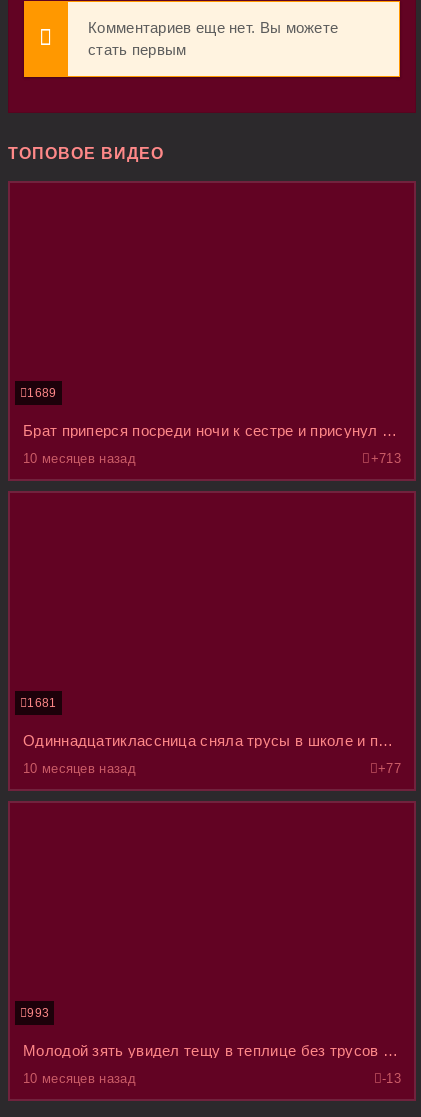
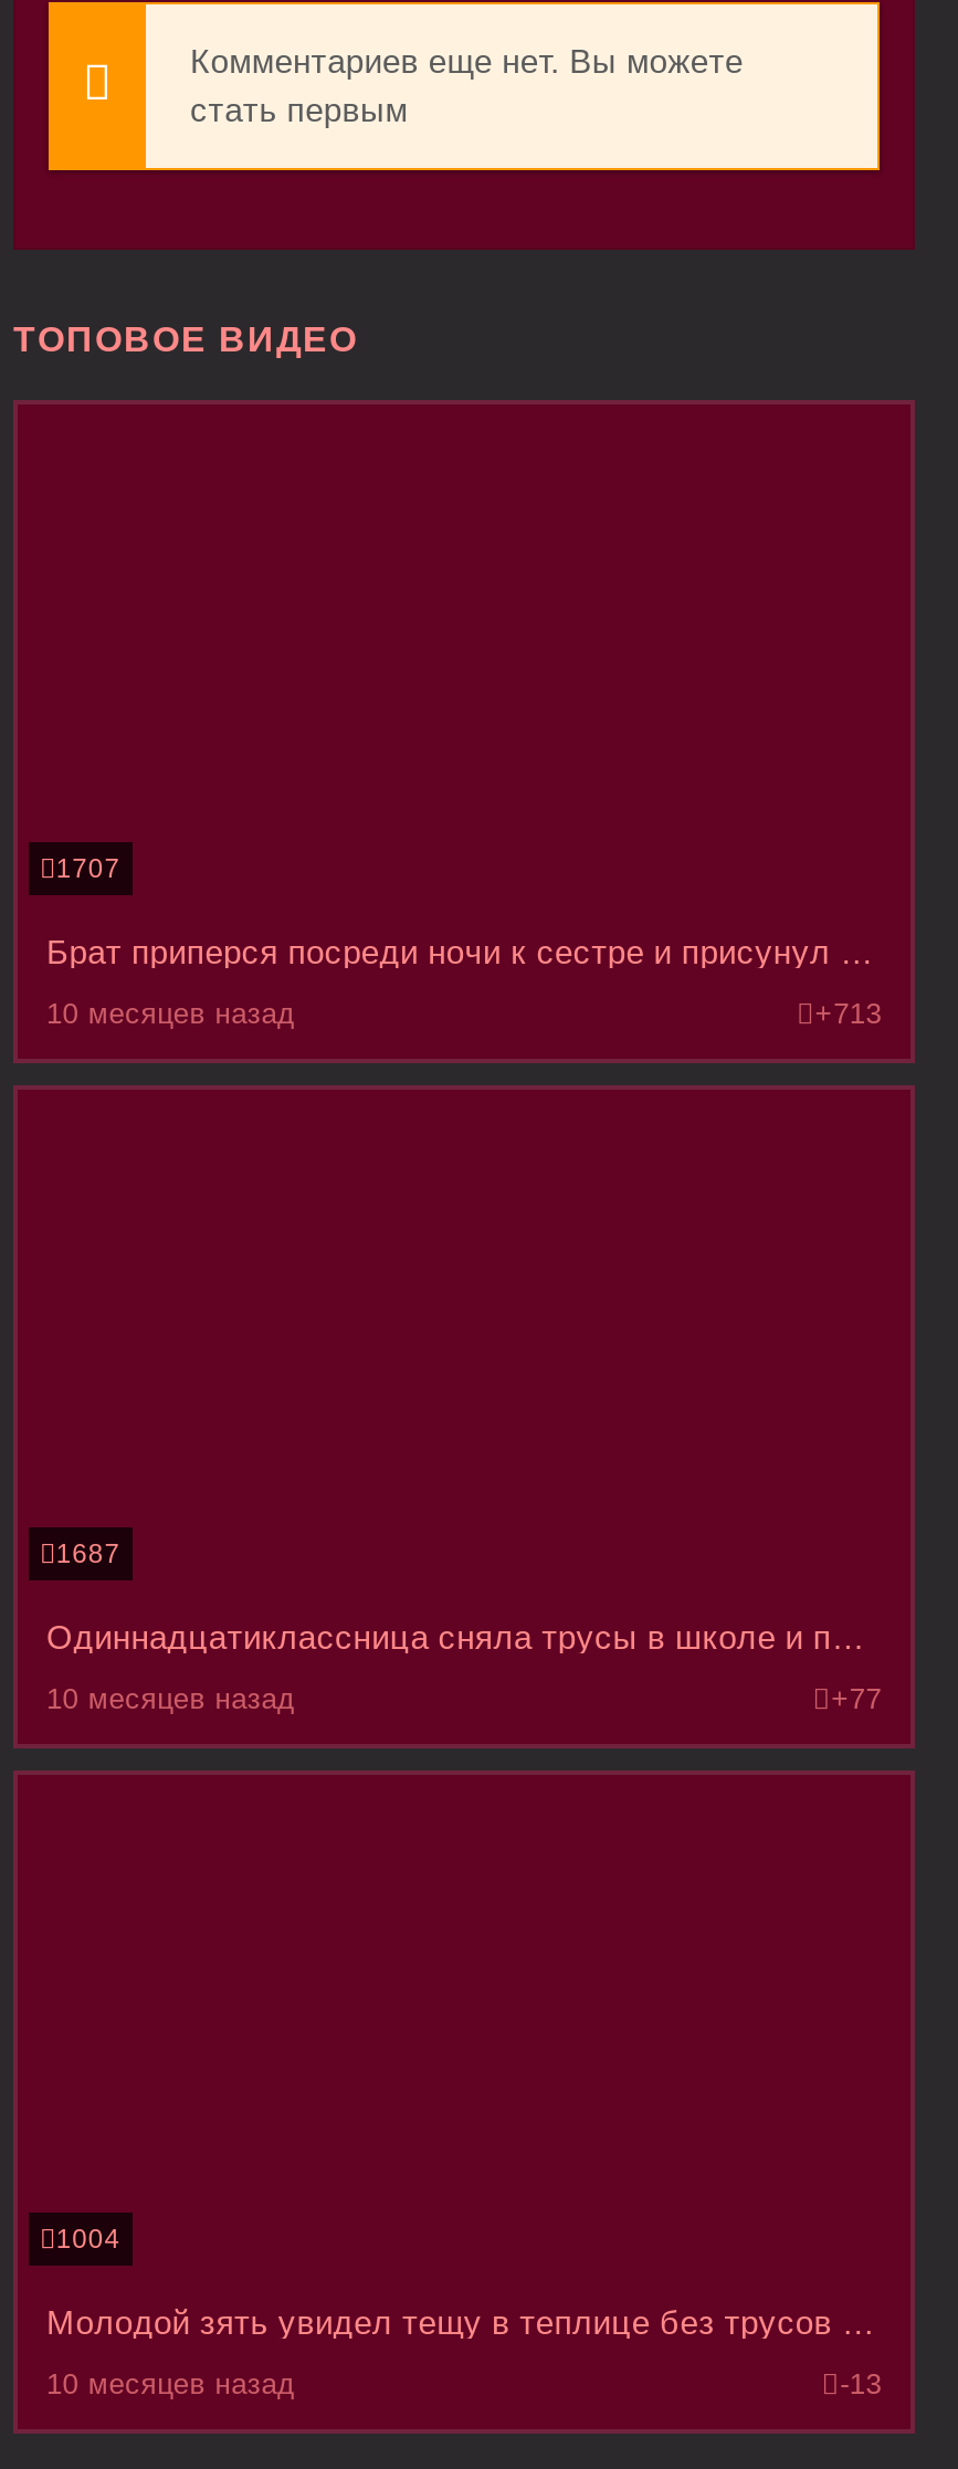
[27,386,56,400] 1689 -> [56,853,120,884] 1707
[27,696,56,710] 1681 -> [56,1539,120,1570] 1687
[27,1006,49,1020] 993 -> [56,2224,120,2255] 1004

